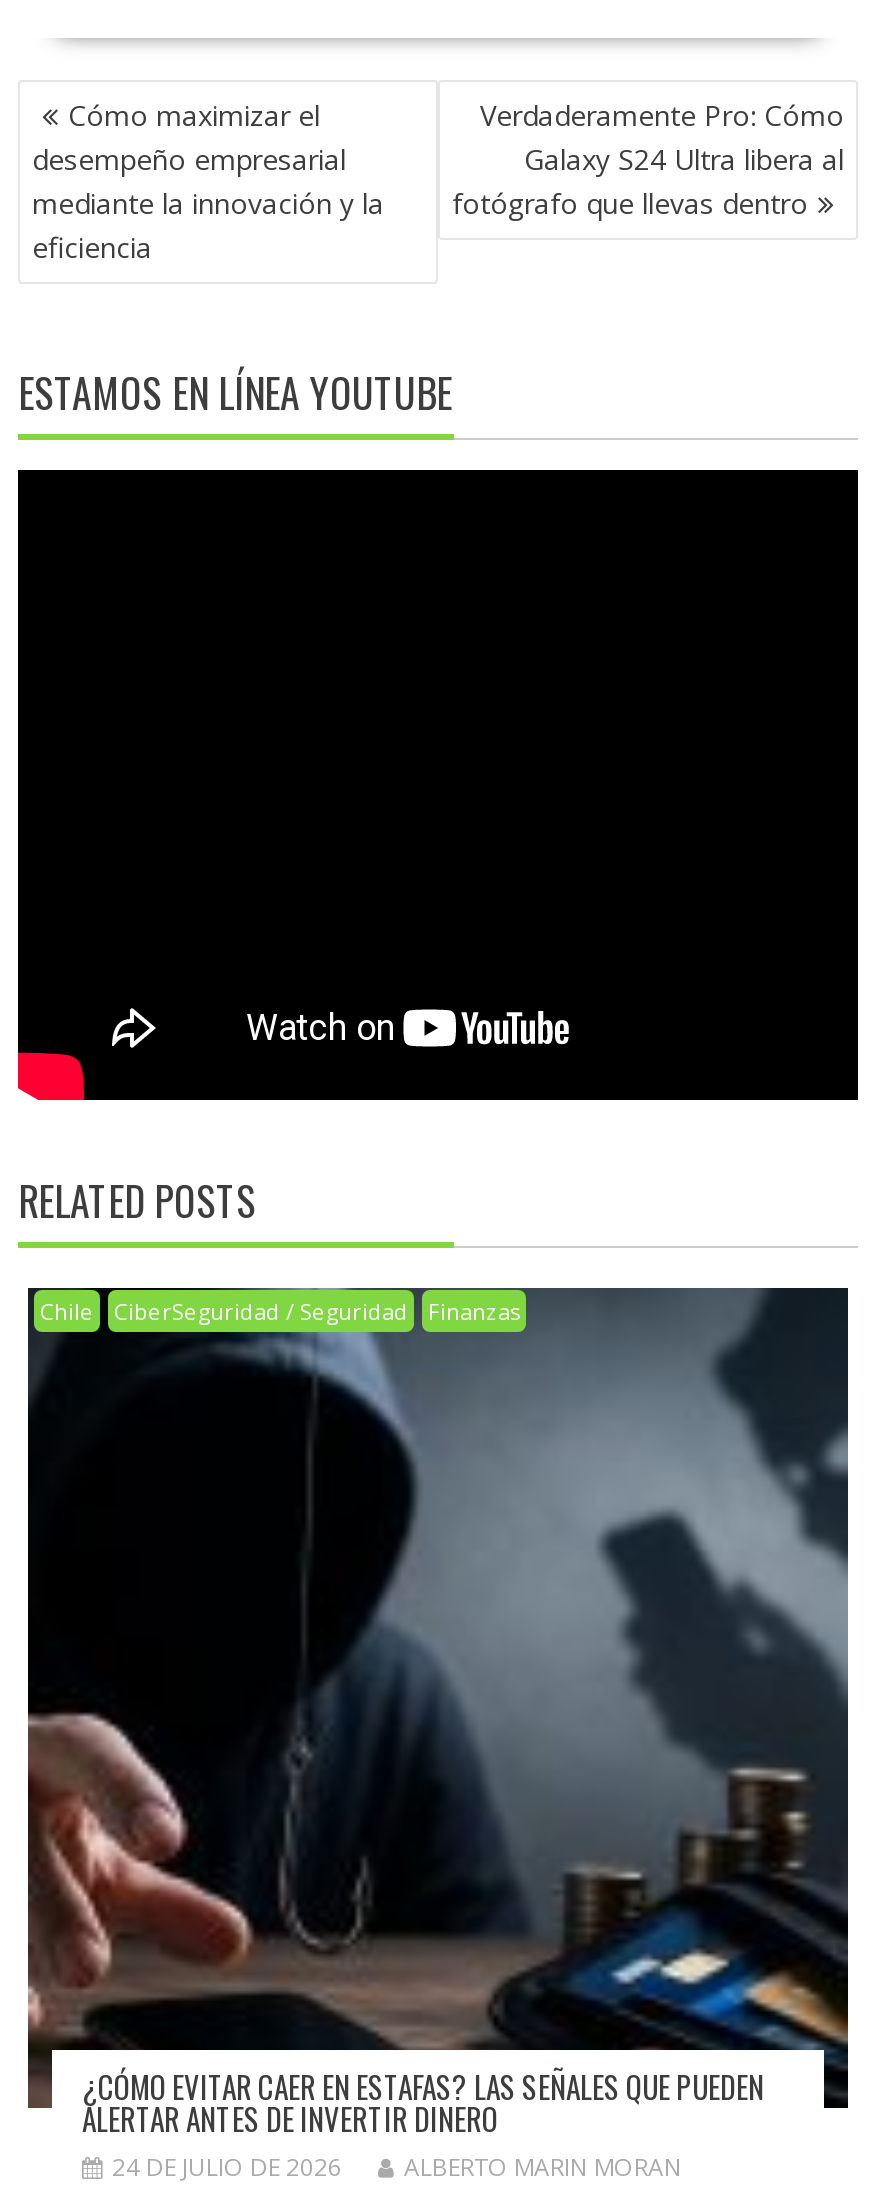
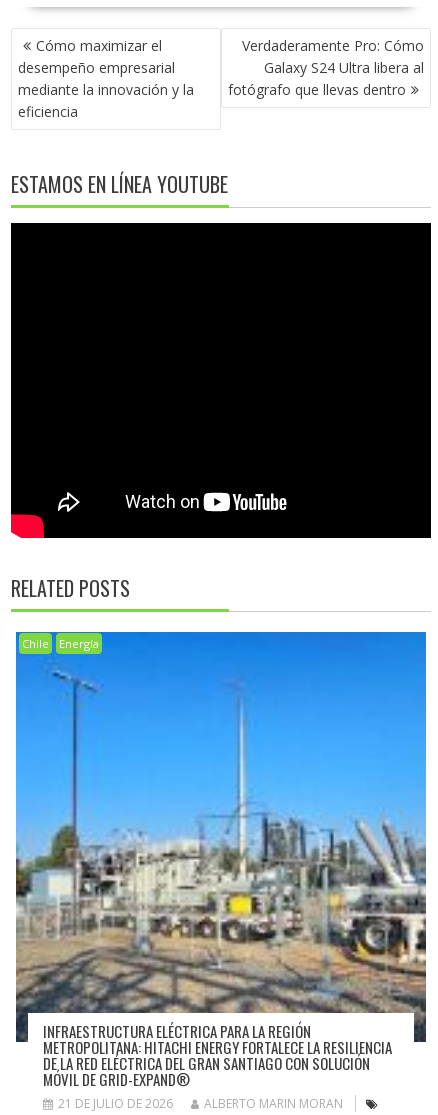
[26,1286,850,2108] [image] | CiberSeguridad / Seguridad | Finanzas -> [15,631,427,1042] [image] | Energía
[82,2064,764,2184] ¿CÓMO EVITAR CAER EN ESTAFAS? LAS SEÑALES QUE PUEDEN | ALERTAR ANTES DE INVERTIR DINERO | 24 DE JULIO DE 2026 -> [43,1020,392,1112] INFRAESTRUCTURA ELÉCTRICA PARA LA REGIÓN | METROPOLITANA: HITACHI ENERGY FORTALECE LA RESILIENCIA | DE LA RED ELÉCTRICA DEL GRAN SANTIAGO CON SOLUCIÓN | MÓVIL DE GRID-EXPAND® | 21 DE JULIO DE 2026

